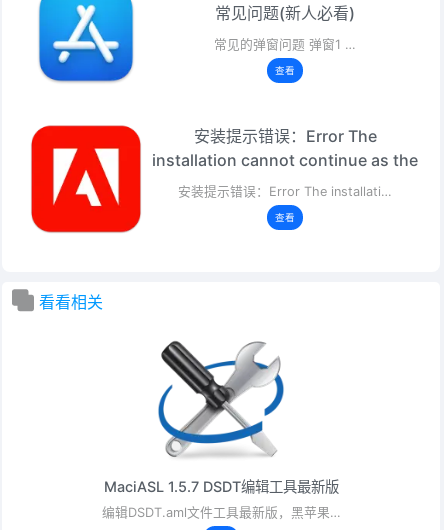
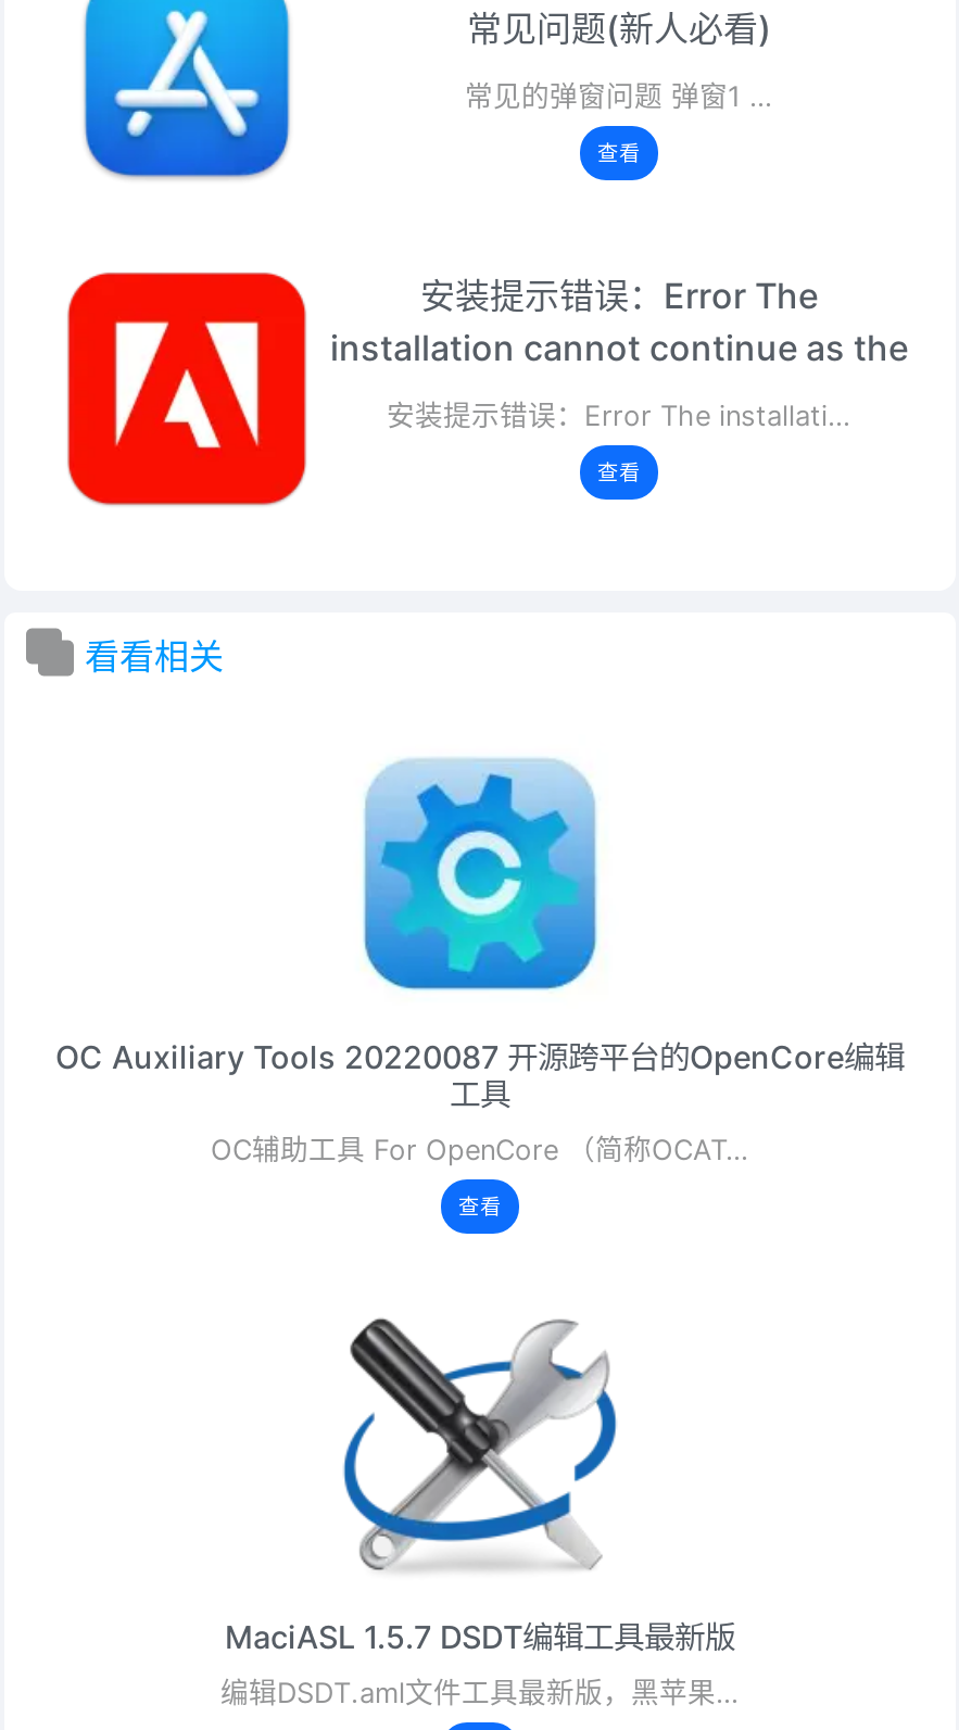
none -> [55,756,905,1219] [image] | OC Auxiliary Tools 20220087 开源跨平台的OpenCore编辑 | 工具 | OC辅助工具 For OpenCore （简称OCAT… | 查看

